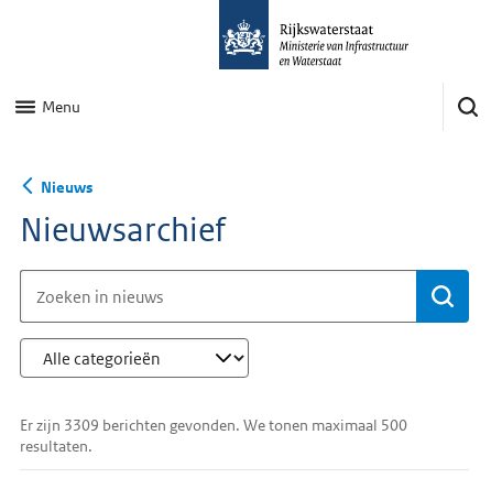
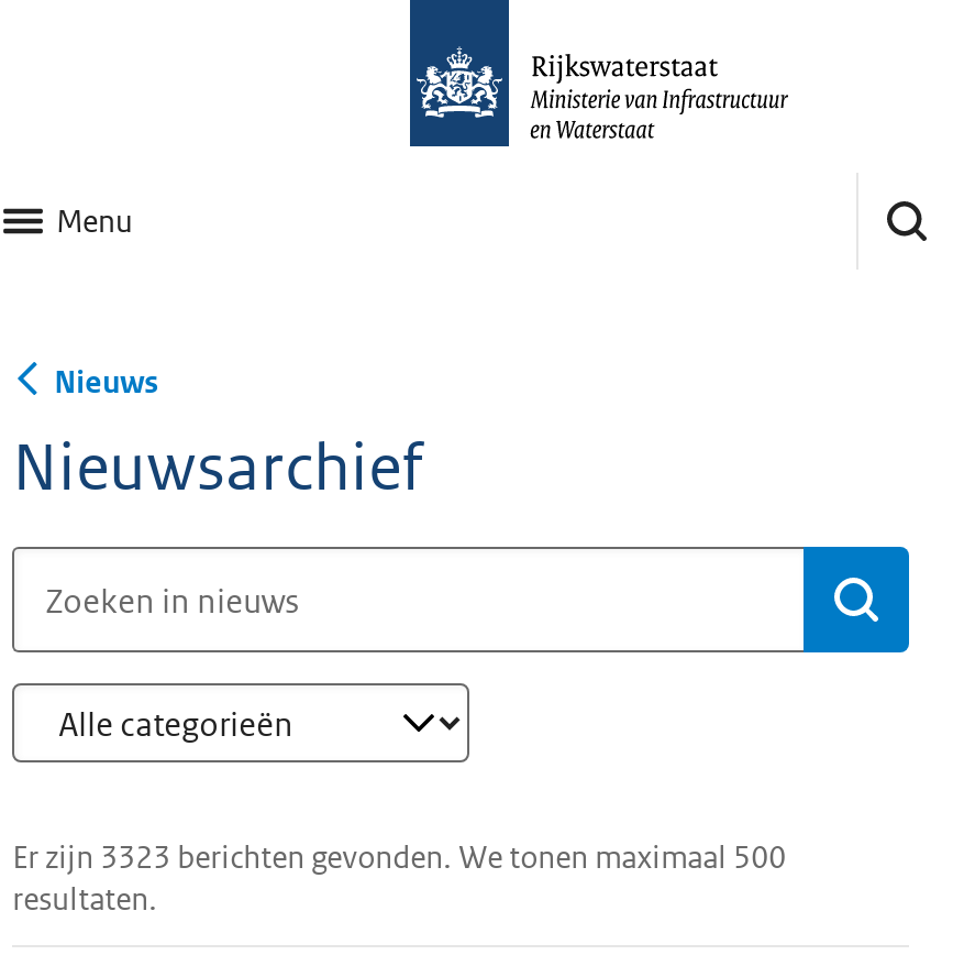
[20,415,407,435] Er zijn 3309 berichten gevonden. We tonen maximaal 500 -> [12,837,786,877] Er zijn 3323 berichten gevonden. We tonen maximaal 500

